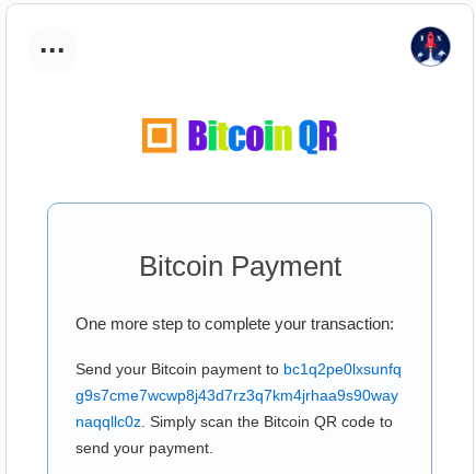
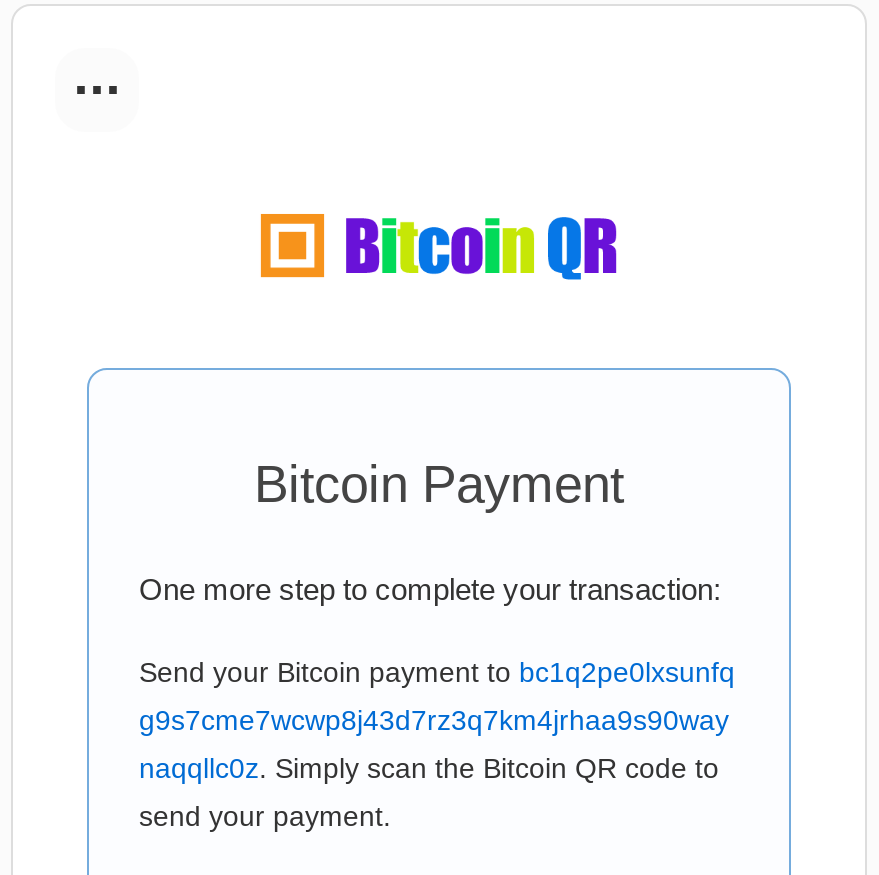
[409,25,452,68] [image] -> none

